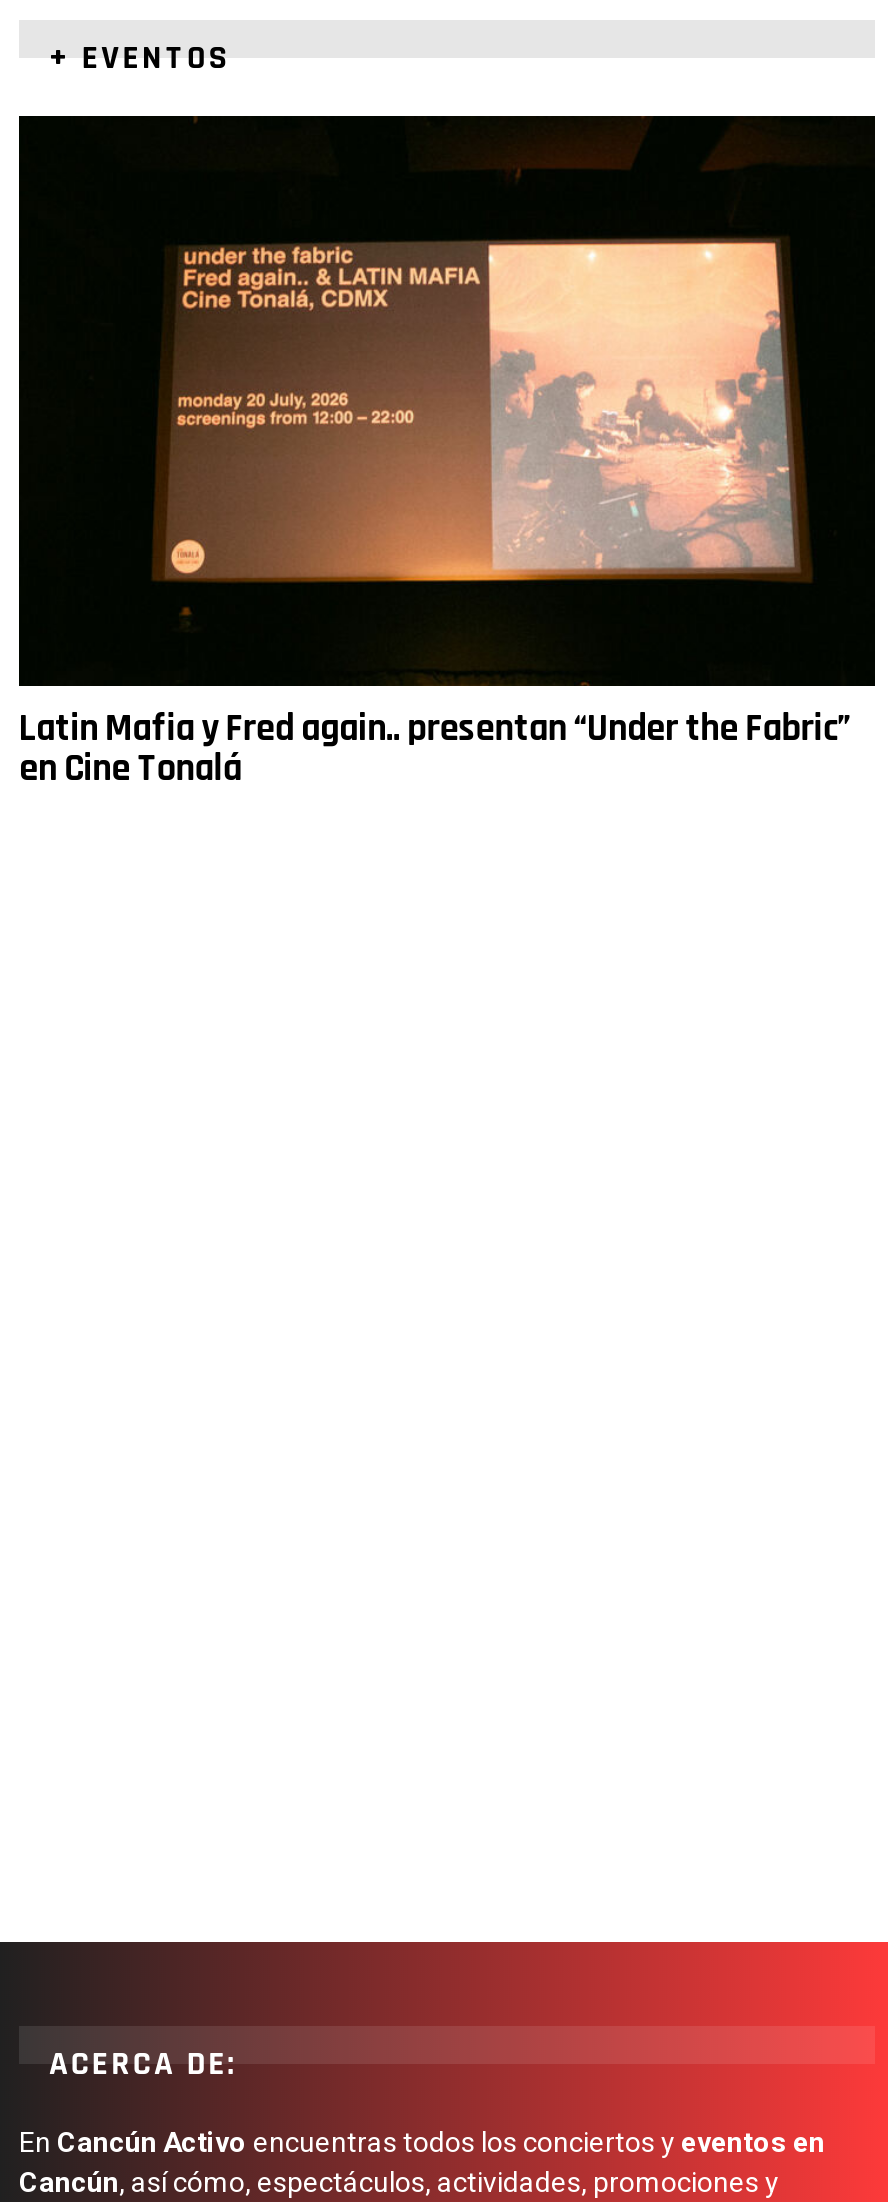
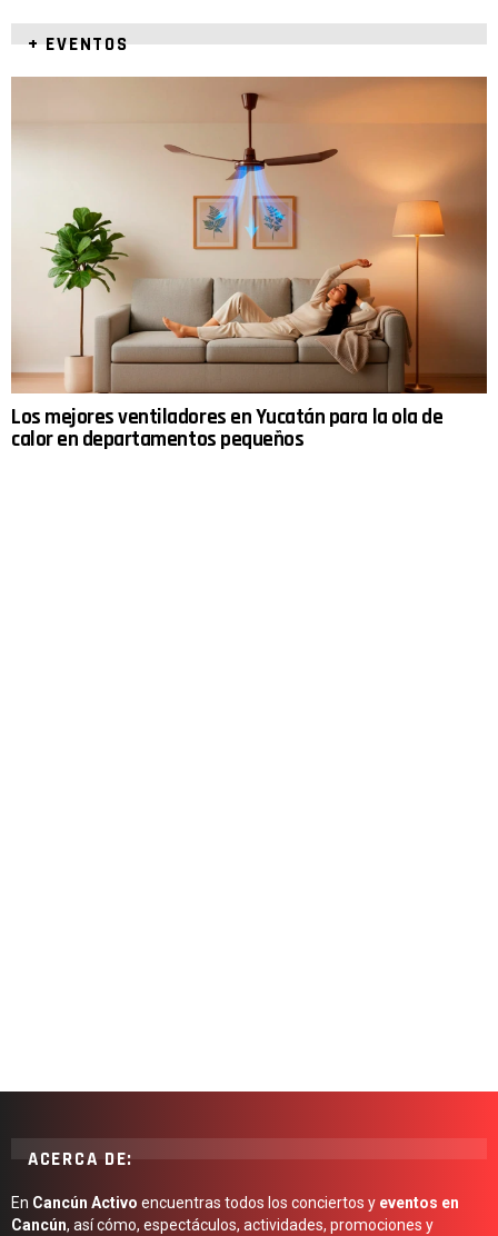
[17,114,877,794] [image] | Latin Mafia y Fred again.. presentan “Under the Fabric” | en Cine Tonalá -> [10,76,488,453] [image] | Los mejores ventiladores en Yucatán para la ola de | calor en departamentos pequeños

